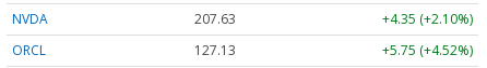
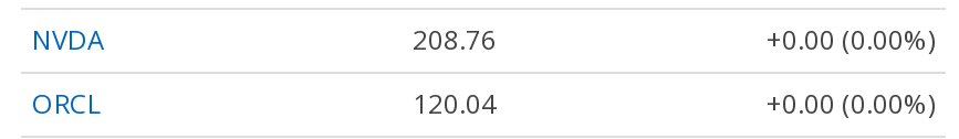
[194,10,236,28] 207.63 -> [413,21,497,58] 208.76
[382,10,473,28] +4.35 (+2.10%) -> [767,21,935,58] +0.00 (0.00%)
[194,41,236,60] 127.13 -> [413,85,497,122] 120.04
[382,41,473,60] +5.75 (+4.52%) -> [767,85,935,122] +0.00 (0.00%)

